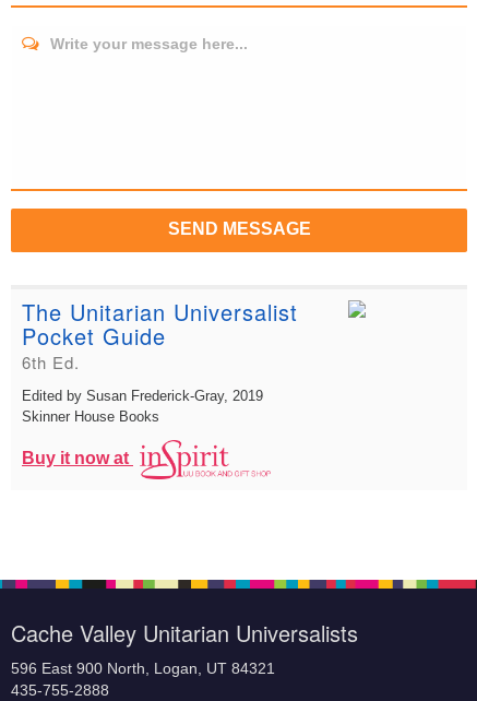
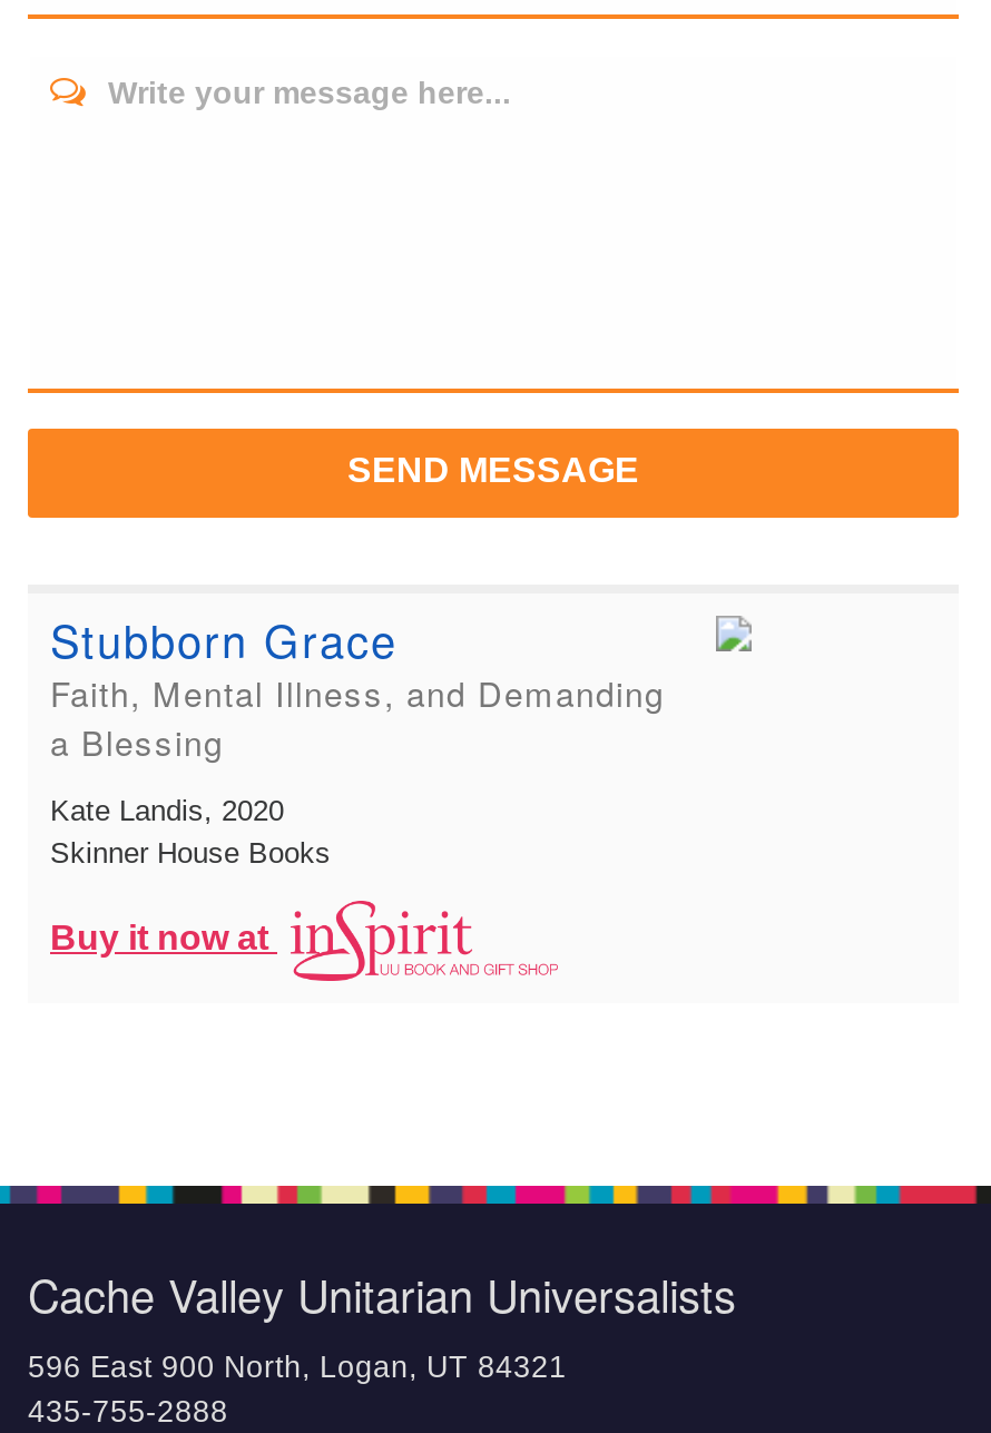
[22,295,298,373] The Unitarian Universalist | Pocket Guide | 6th Ed. -> [50,606,665,764] Stubborn Grace | Faith, Mental Illness, and Demanding | a Blessing
[22,387,263,404] Edited by Susan Frederick-Gray, 2019 -> [50,793,284,826] Kate Landis, 2020

